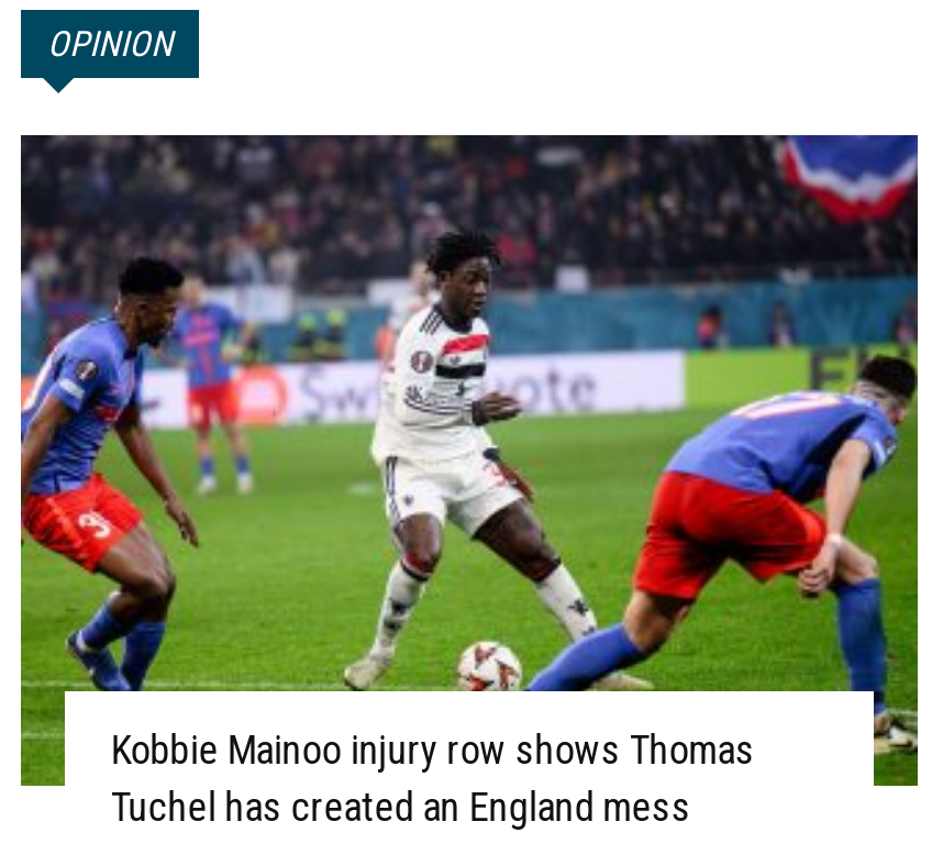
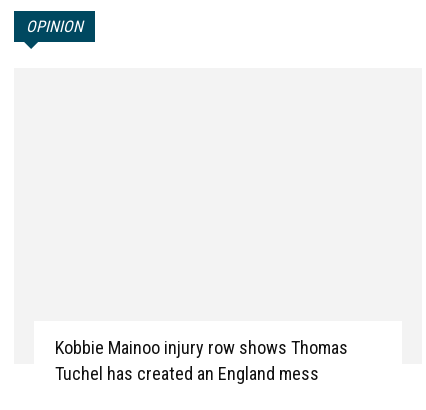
[19,133,920,788] [image] -> none

